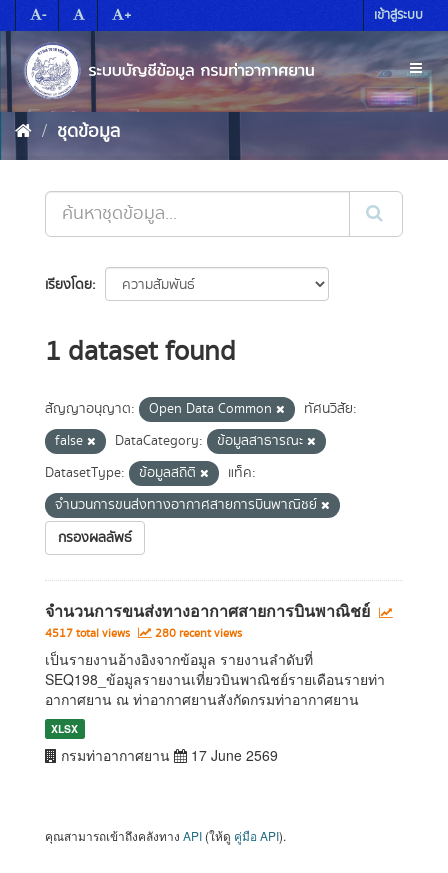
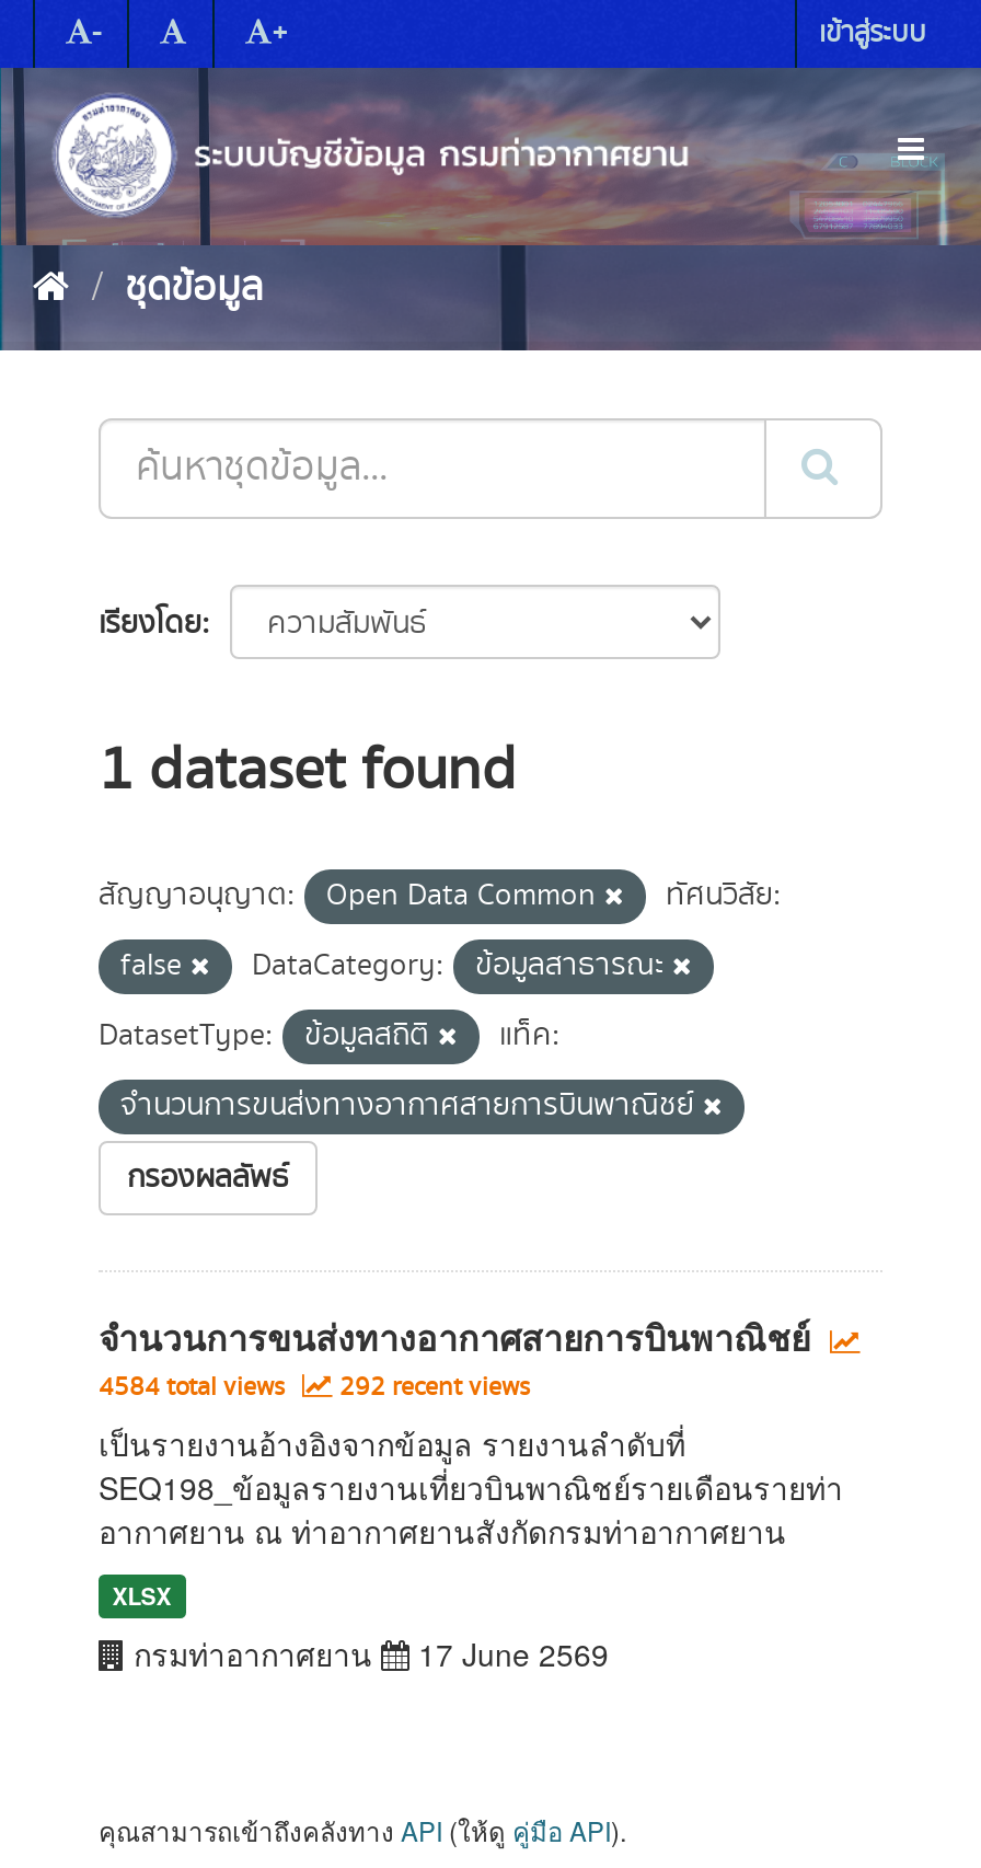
[45,625,133,642] 4517 total views -> [99,1369,291,1406] 4584 total views
[152,625,242,642] 280 recent views -> [333,1369,530,1406] 292 recent views

